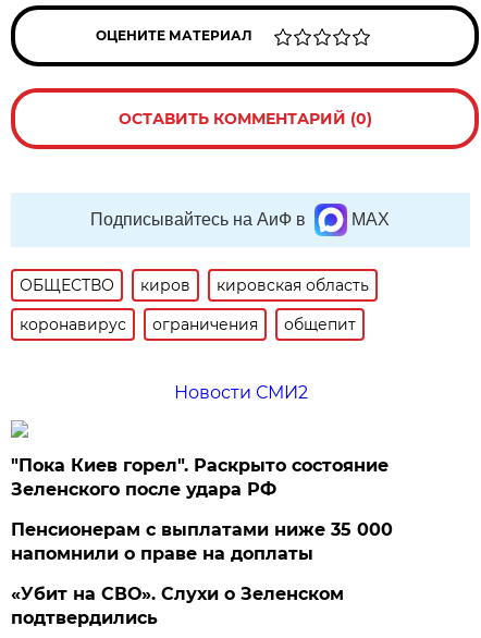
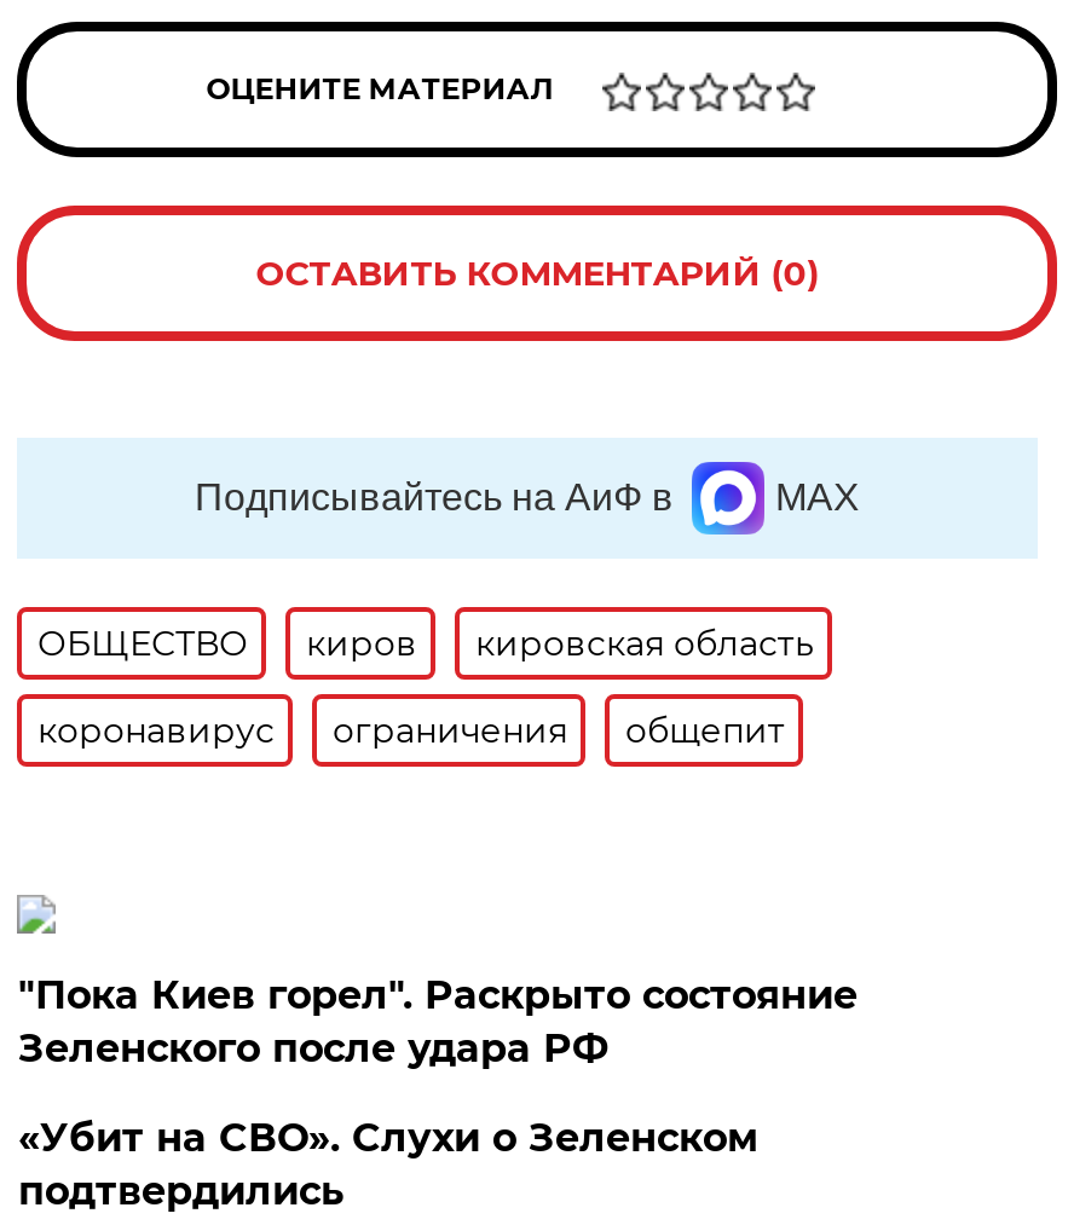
[174,382,308,403] Новости СМИ2 -> none
[11,519,393,564] Пенсионерам с выплатами ниже 35 000 | напомнили о праве на доплаты -> none

